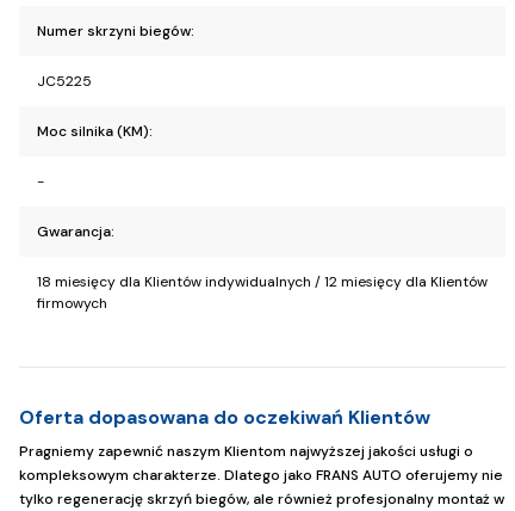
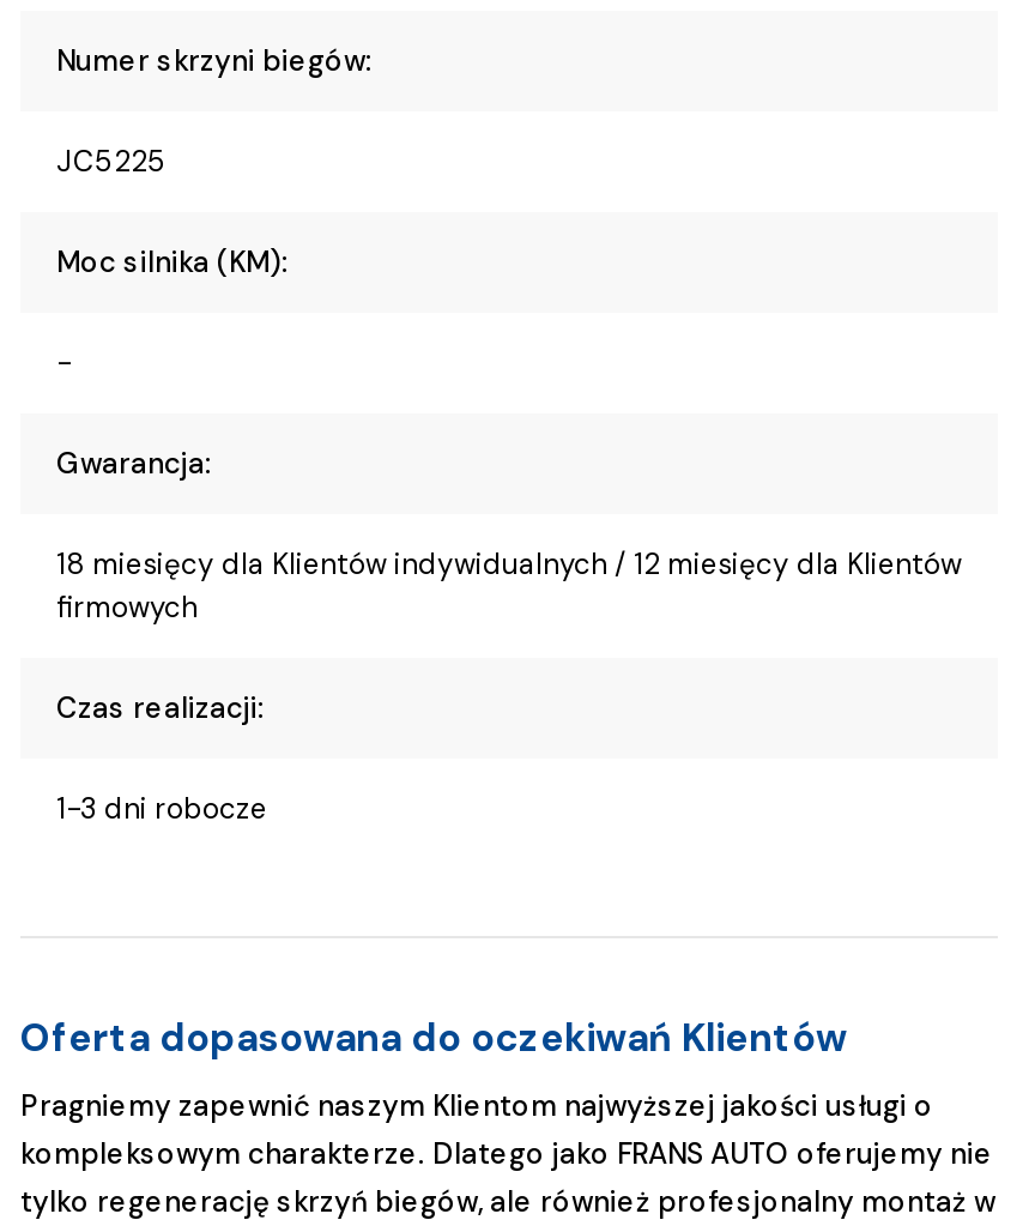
none -> [56,689,267,828] Czas realizacji: | 1-3 dni robocze

